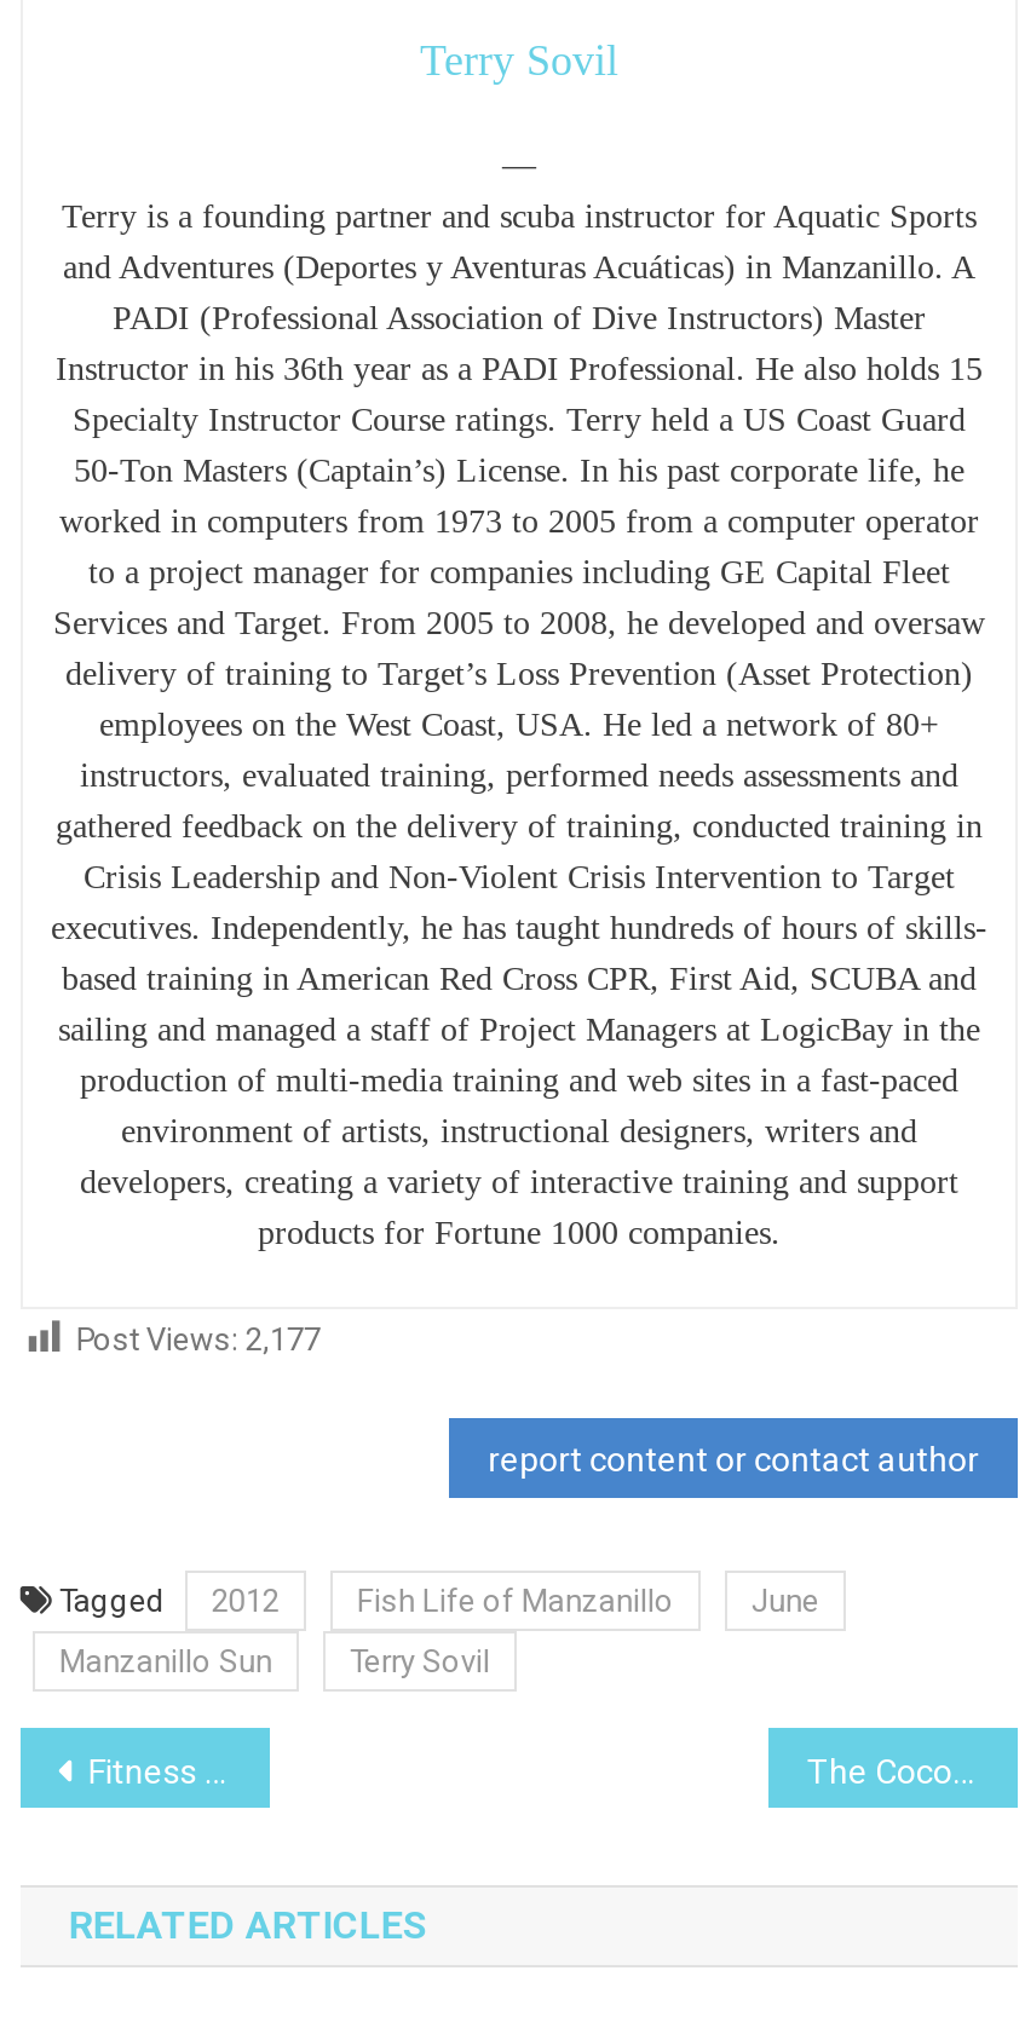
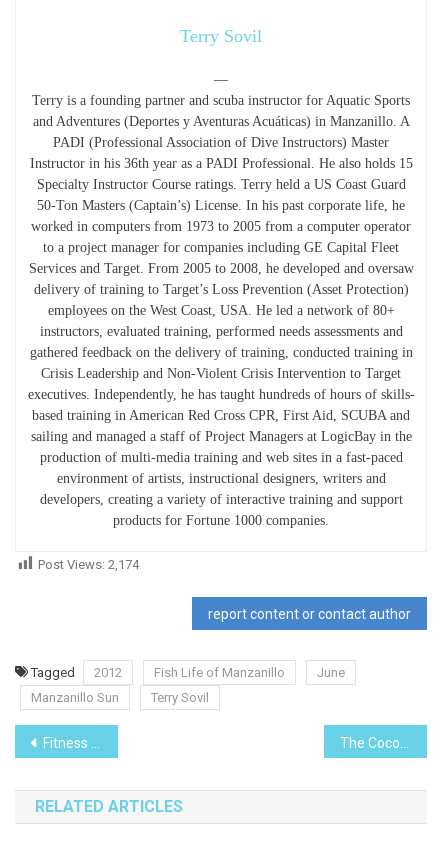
[76,1320,320,1357] Post Views: 2,177 -> [38,557,139,572] Post Views: 2,174

